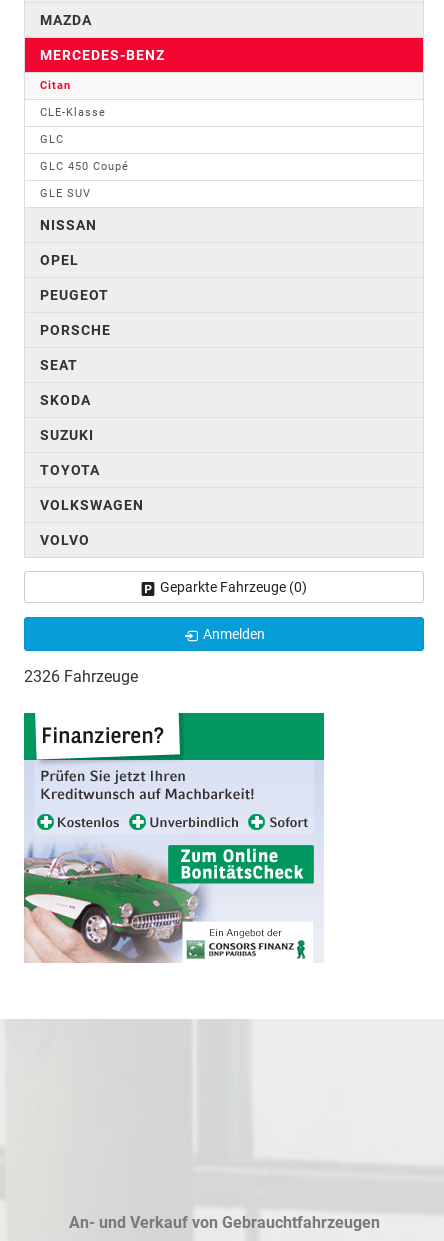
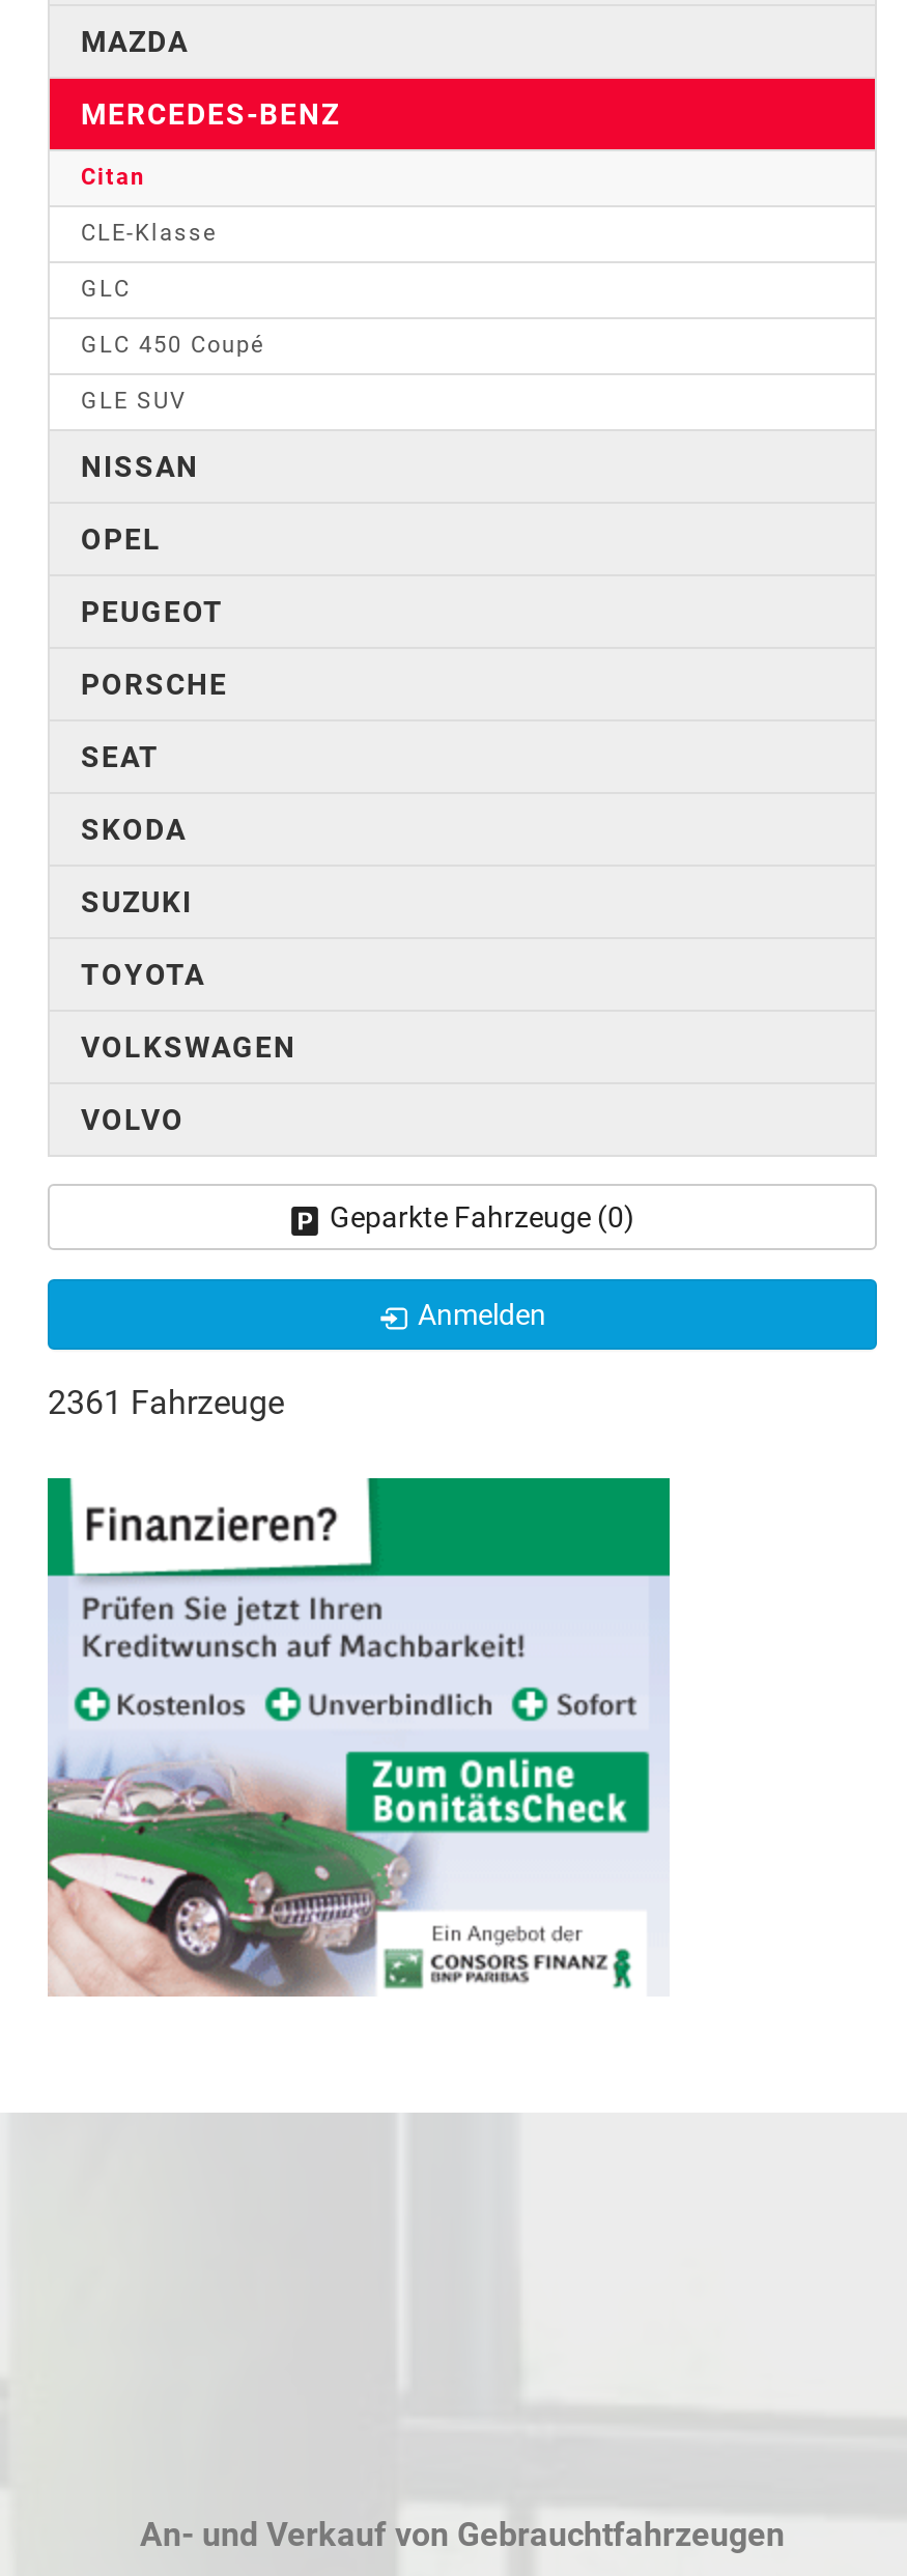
[24,667,138,686] 2326 Fahrzeuge -> [48,1383,284,1423] 2361 Fahrzeuge

